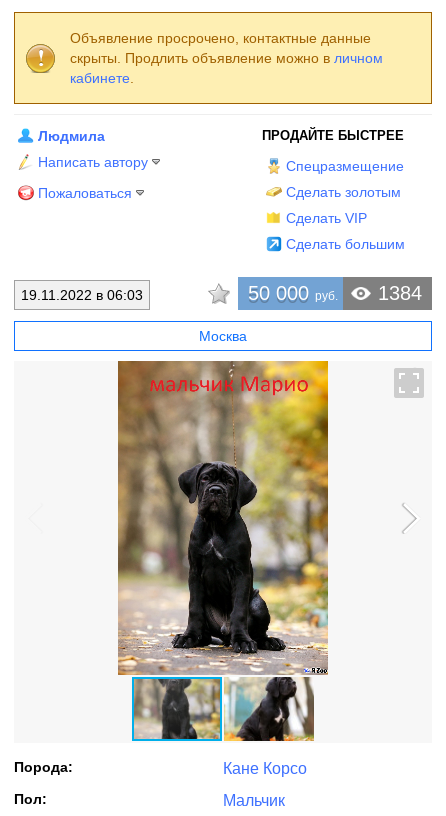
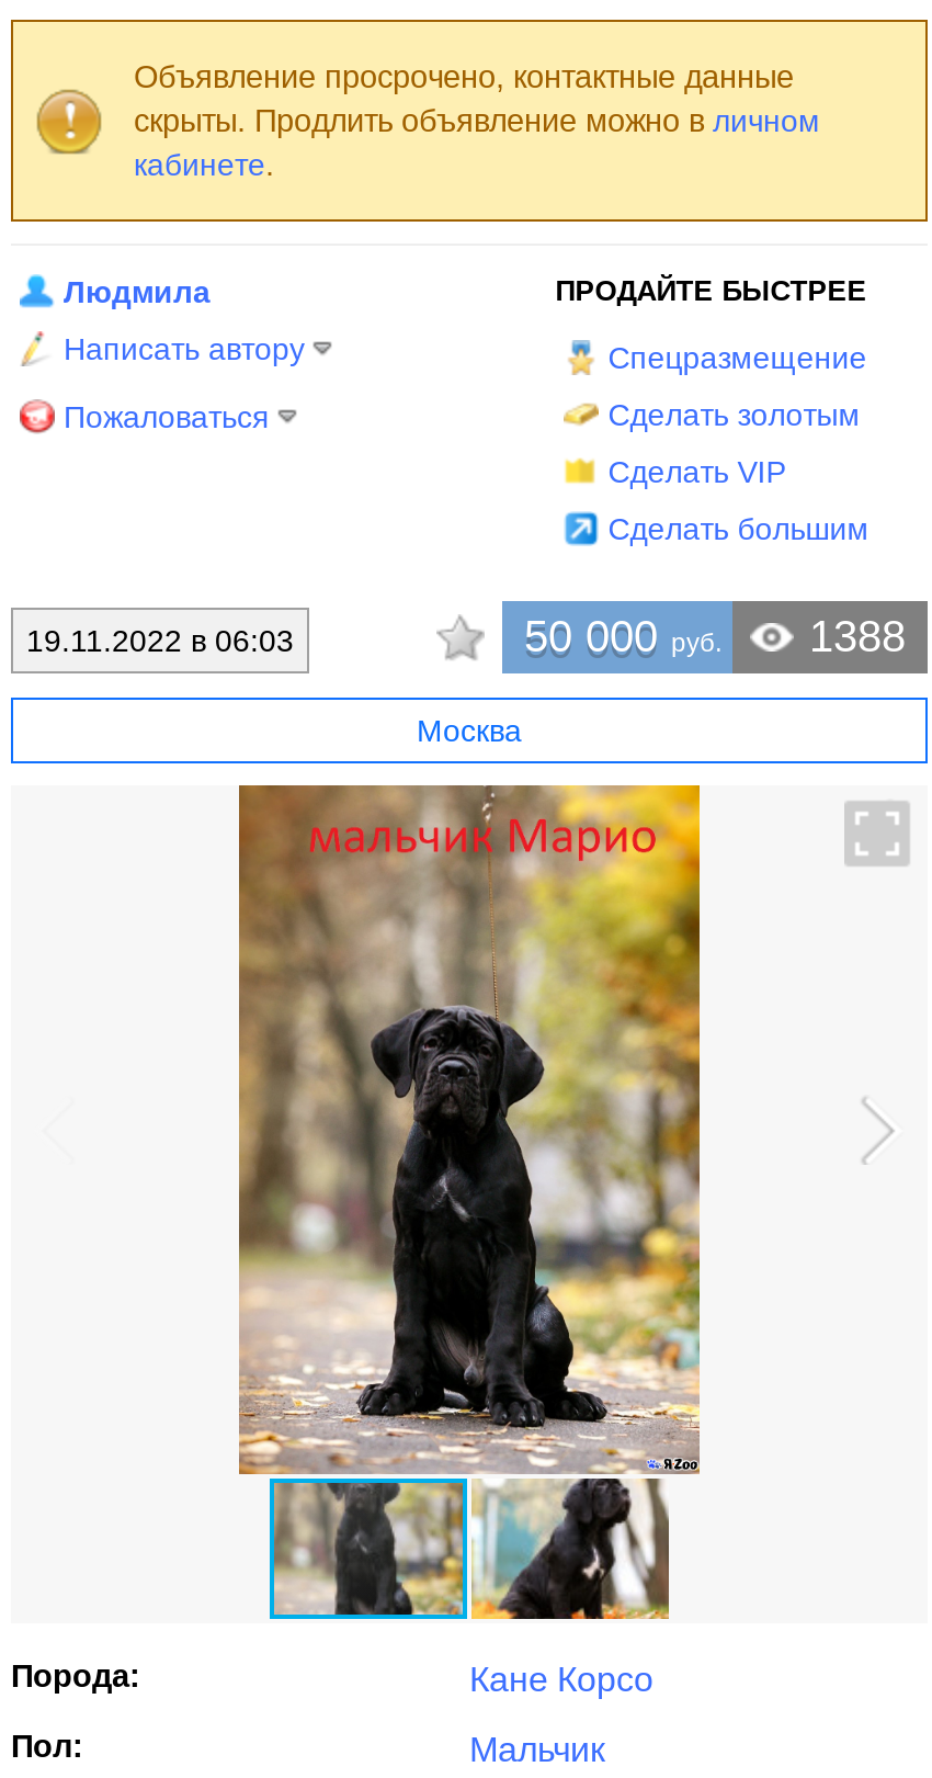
[248,282,422,304] 50 000 руб. 1384 -> [524,612,906,660] 50 000 руб. 1388

